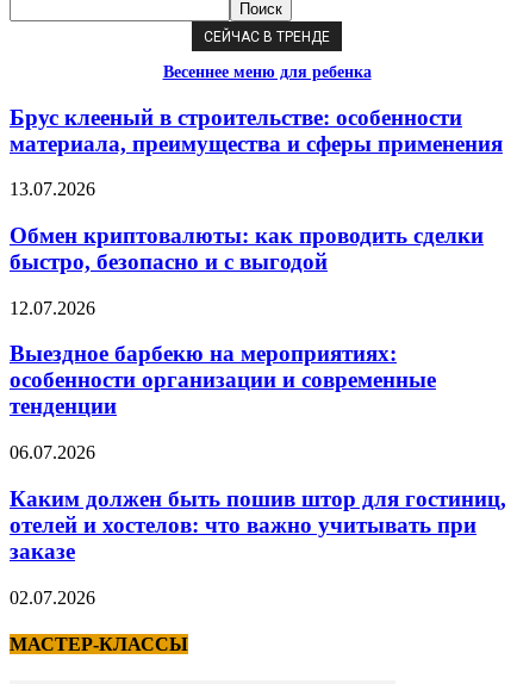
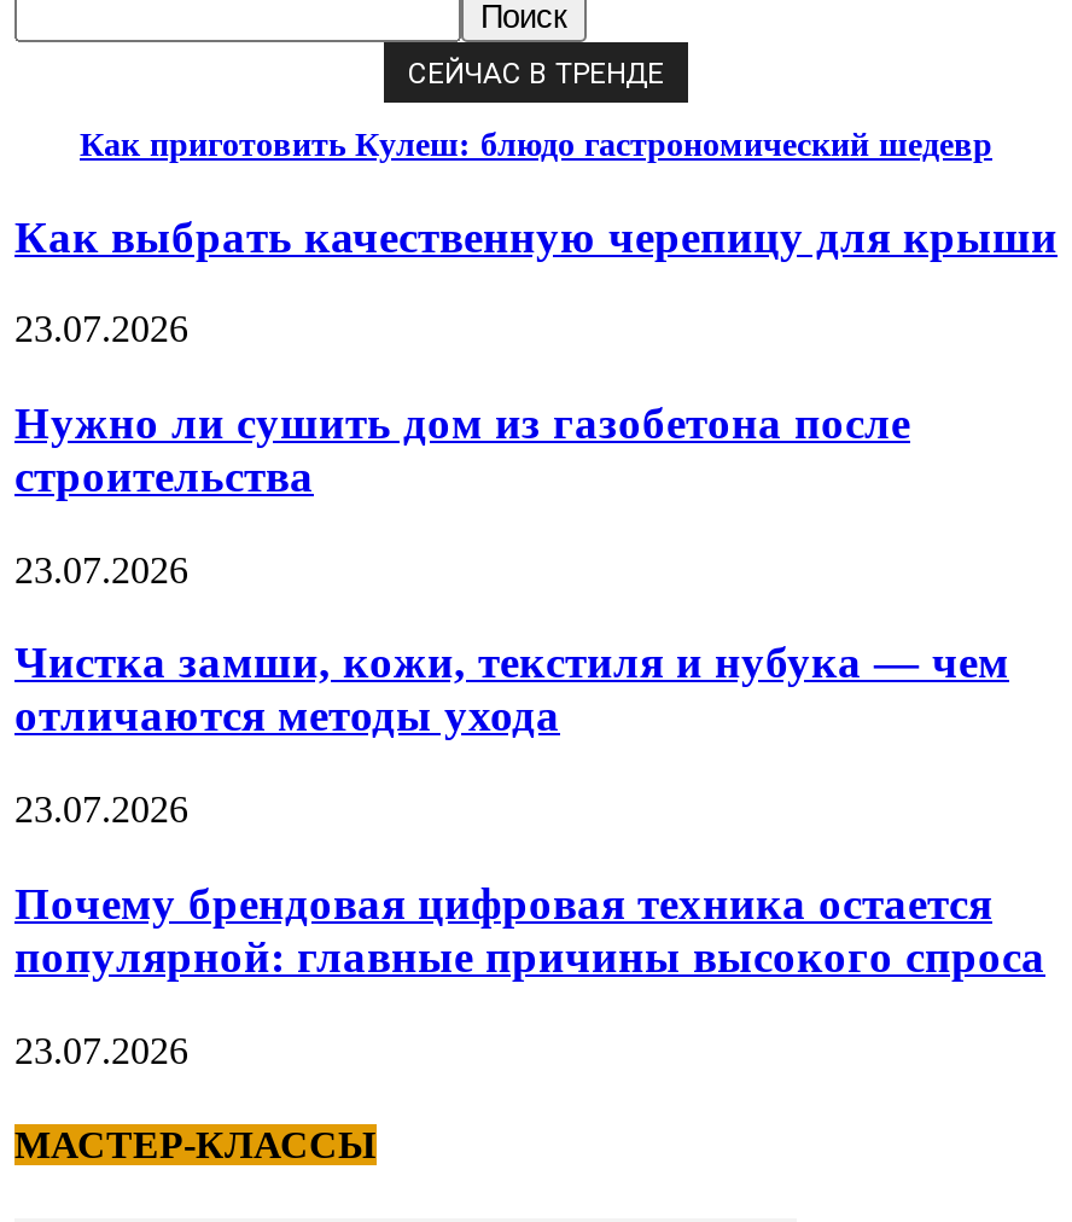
[163,63,371,81] Весеннее меню для ребенка -> [80,127,992,163] Как приготовить Кулеш: блюдо гастрономический шедевр
[10,104,503,156] Брус клееный в строительстве: особенности | материала, преимущества и сферы применения -> [14,210,1058,261] Как выбрать качественную черепицу для крыши
[10,179,95,199] 13.07.2026 -> [14,309,188,350] 23.07.2026
[10,223,484,274] Обмен криптовалюты: как проводить сделки | быстро, безопасно и с выгодой -> [14,397,910,501] Нужно ли сушить дом из газобетона после | строительства
[10,298,95,318] 12.07.2026 -> [14,549,188,590] 23.07.2026
[10,341,436,419] Выездное барбекю на мероприятиях: | особенности организации и современные | тенденции -> [14,638,1009,741] Чистка замши, кожи, текстиля и нубука — чем | отличаются методы ухода
[10,442,95,463] 06.07.2026 -> [14,789,188,830] 23.07.2026
[10,486,506,564] Каким должен быть пошив штор для гостиниц, | отелей и хостелов: что важно учитывать при | заказе -> [14,878,1045,981] Почему брендовая цифровая техника остается | популярной: главные причины высокого спроса
[10,587,95,607] 02.07.2026 -> [14,1029,188,1070] 23.07.2026

